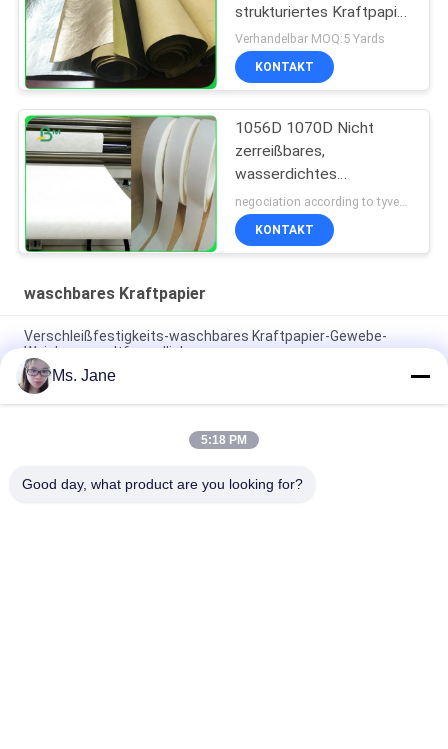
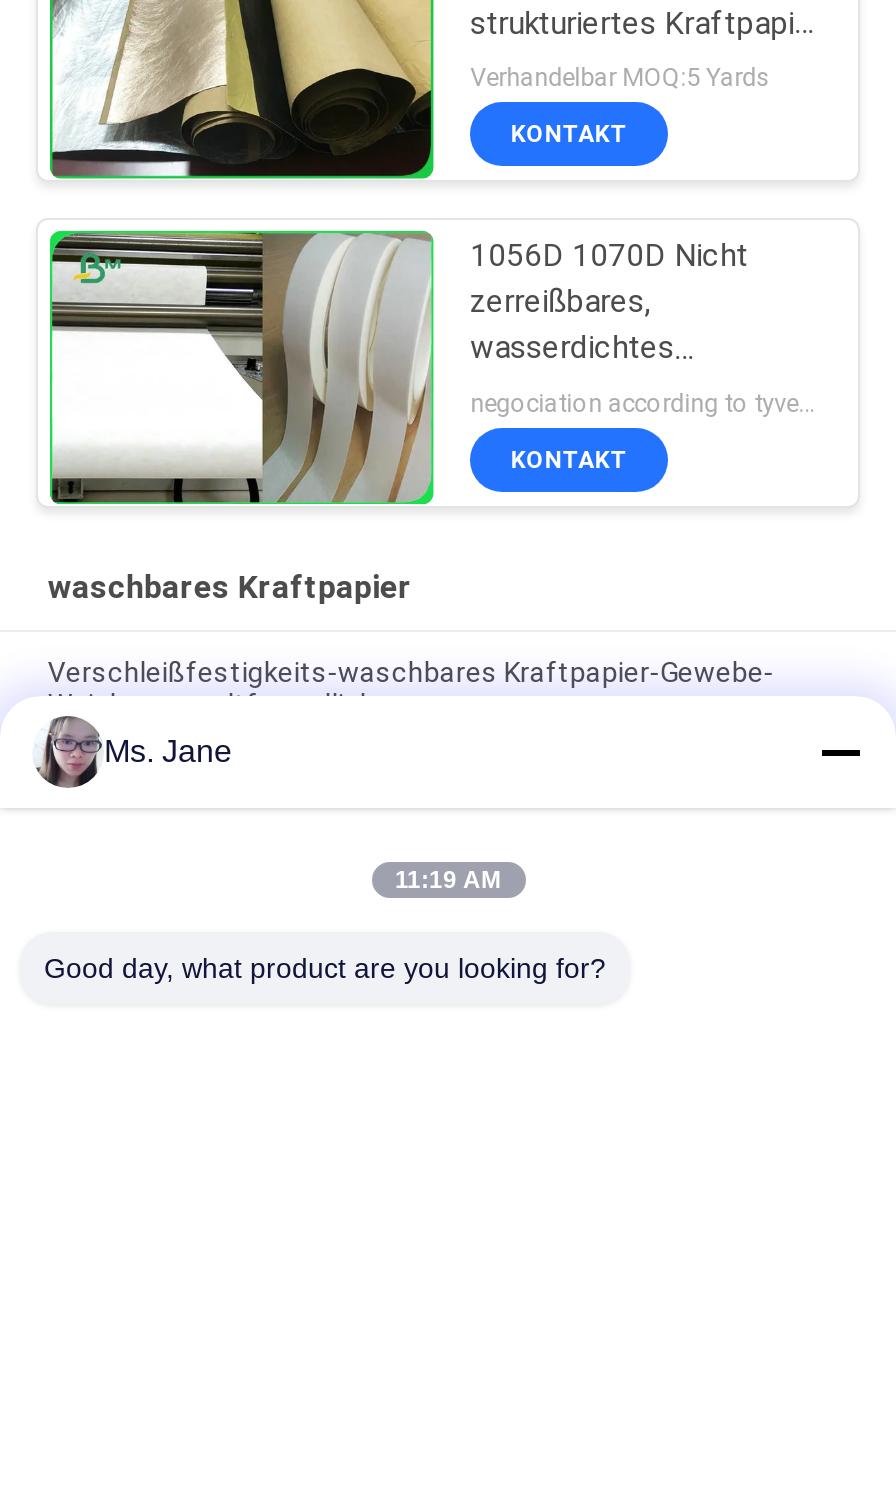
[201,433,247,447] 5:18 PM -> [395,866,501,894] 11:19 AM

